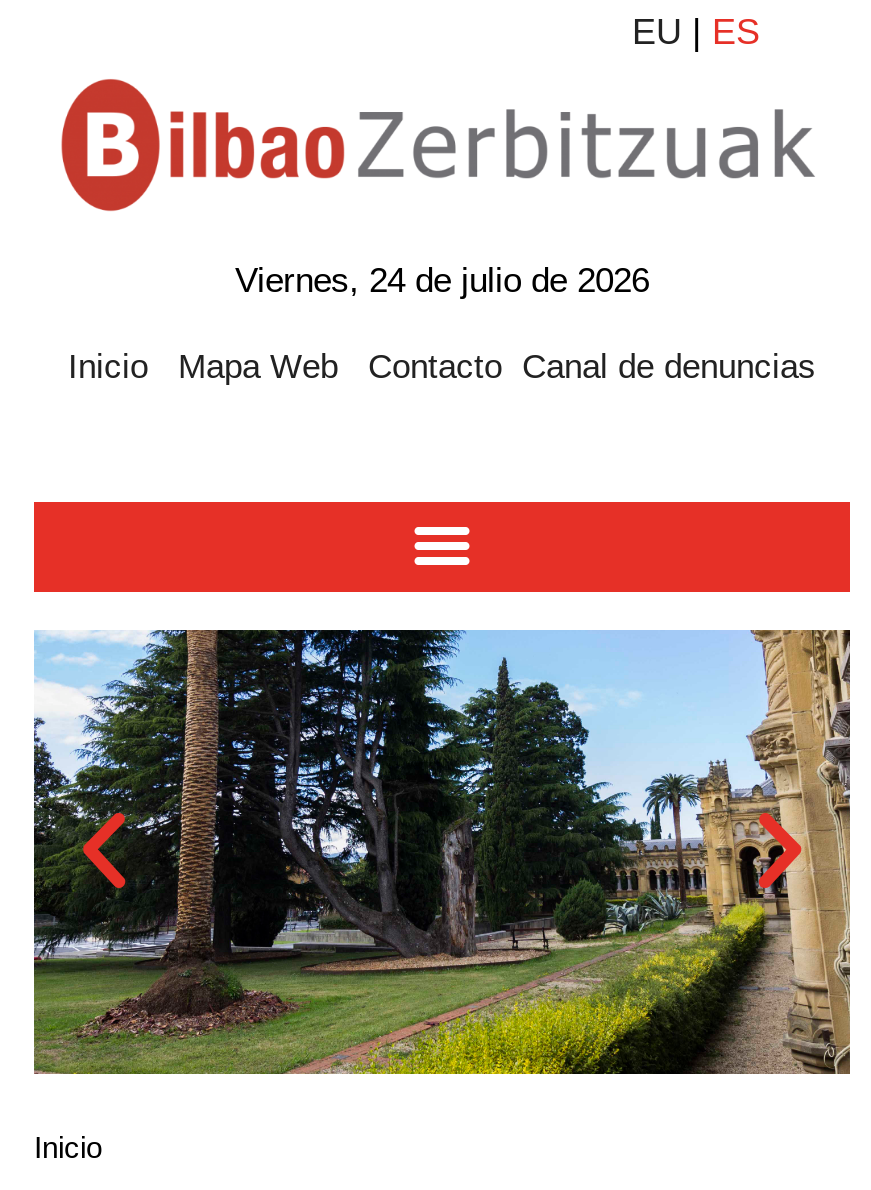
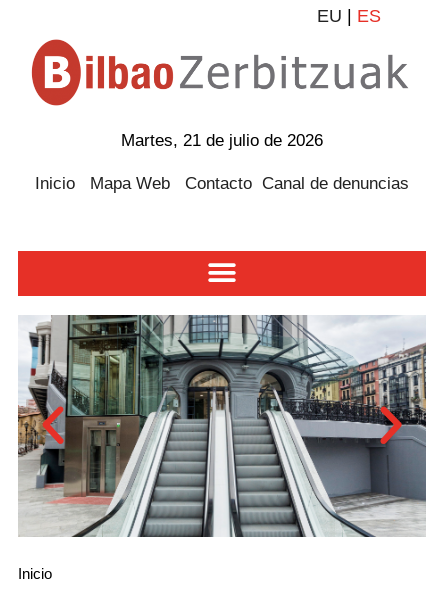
[235,260,649,300] Viernes, 24 de julio de 2026 -> [121,130,323,150] Martes, 21 de julio de 2026
[32,628,852,1076] [image] -> [17,314,427,538] [image]

